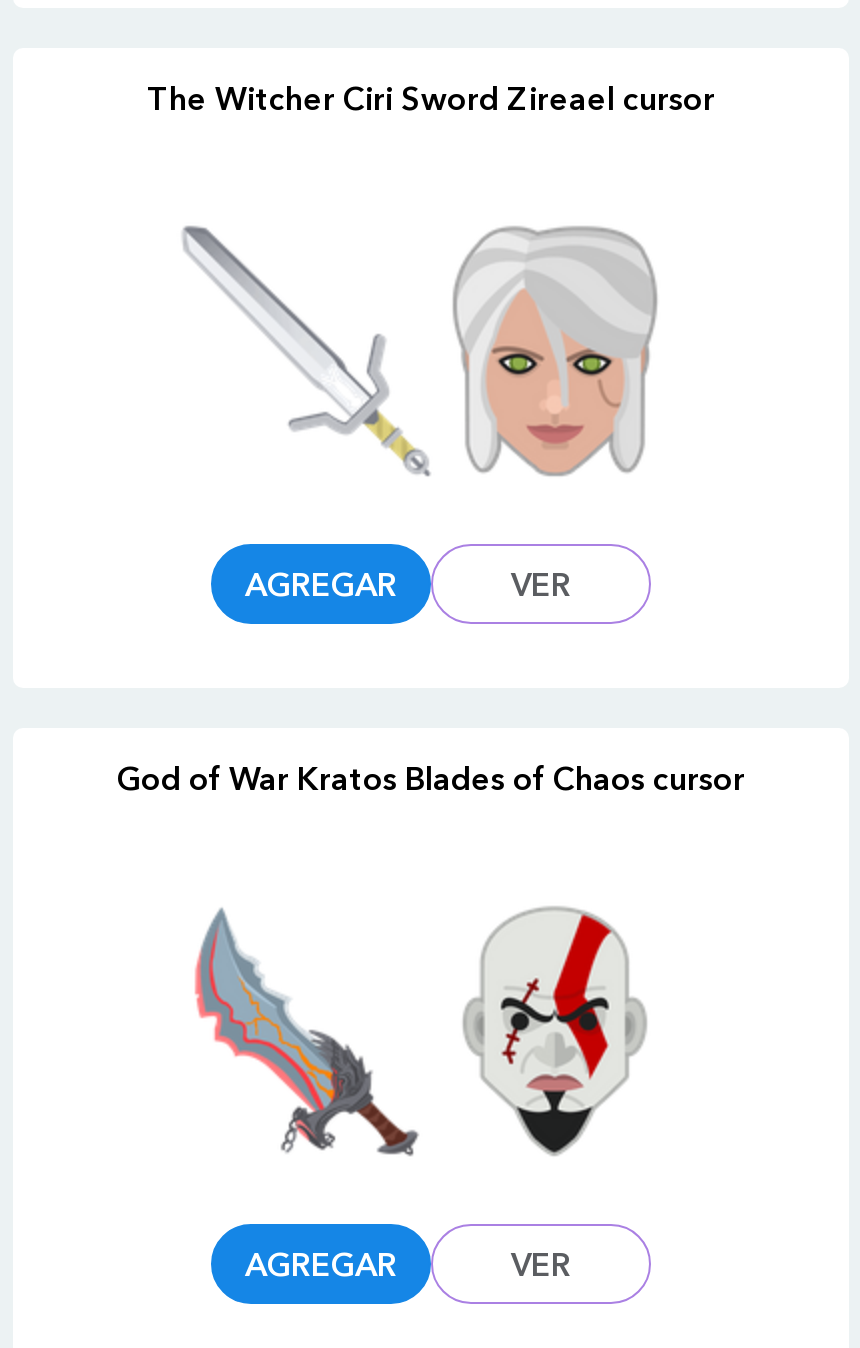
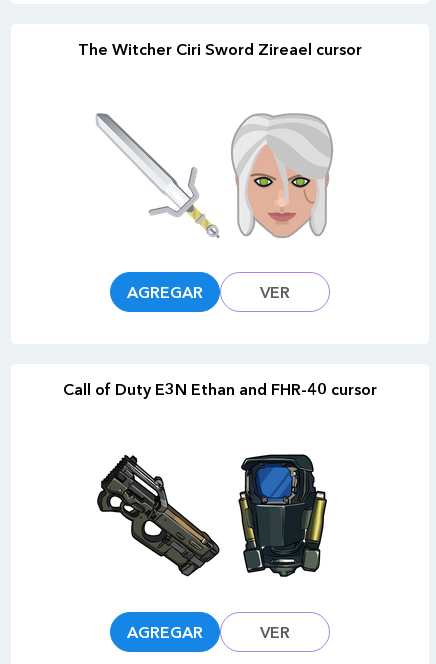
[117,757,745,797] God of War Kratos Blades of Chaos cursor -> [63,378,377,398] Call of Duty E3N Ethan and FHR-40 cursor
[185,908,431,1156] [image] -> [96,454,221,577] [image]
[461,908,647,1152] [image] -> [236,453,328,577] [image]

